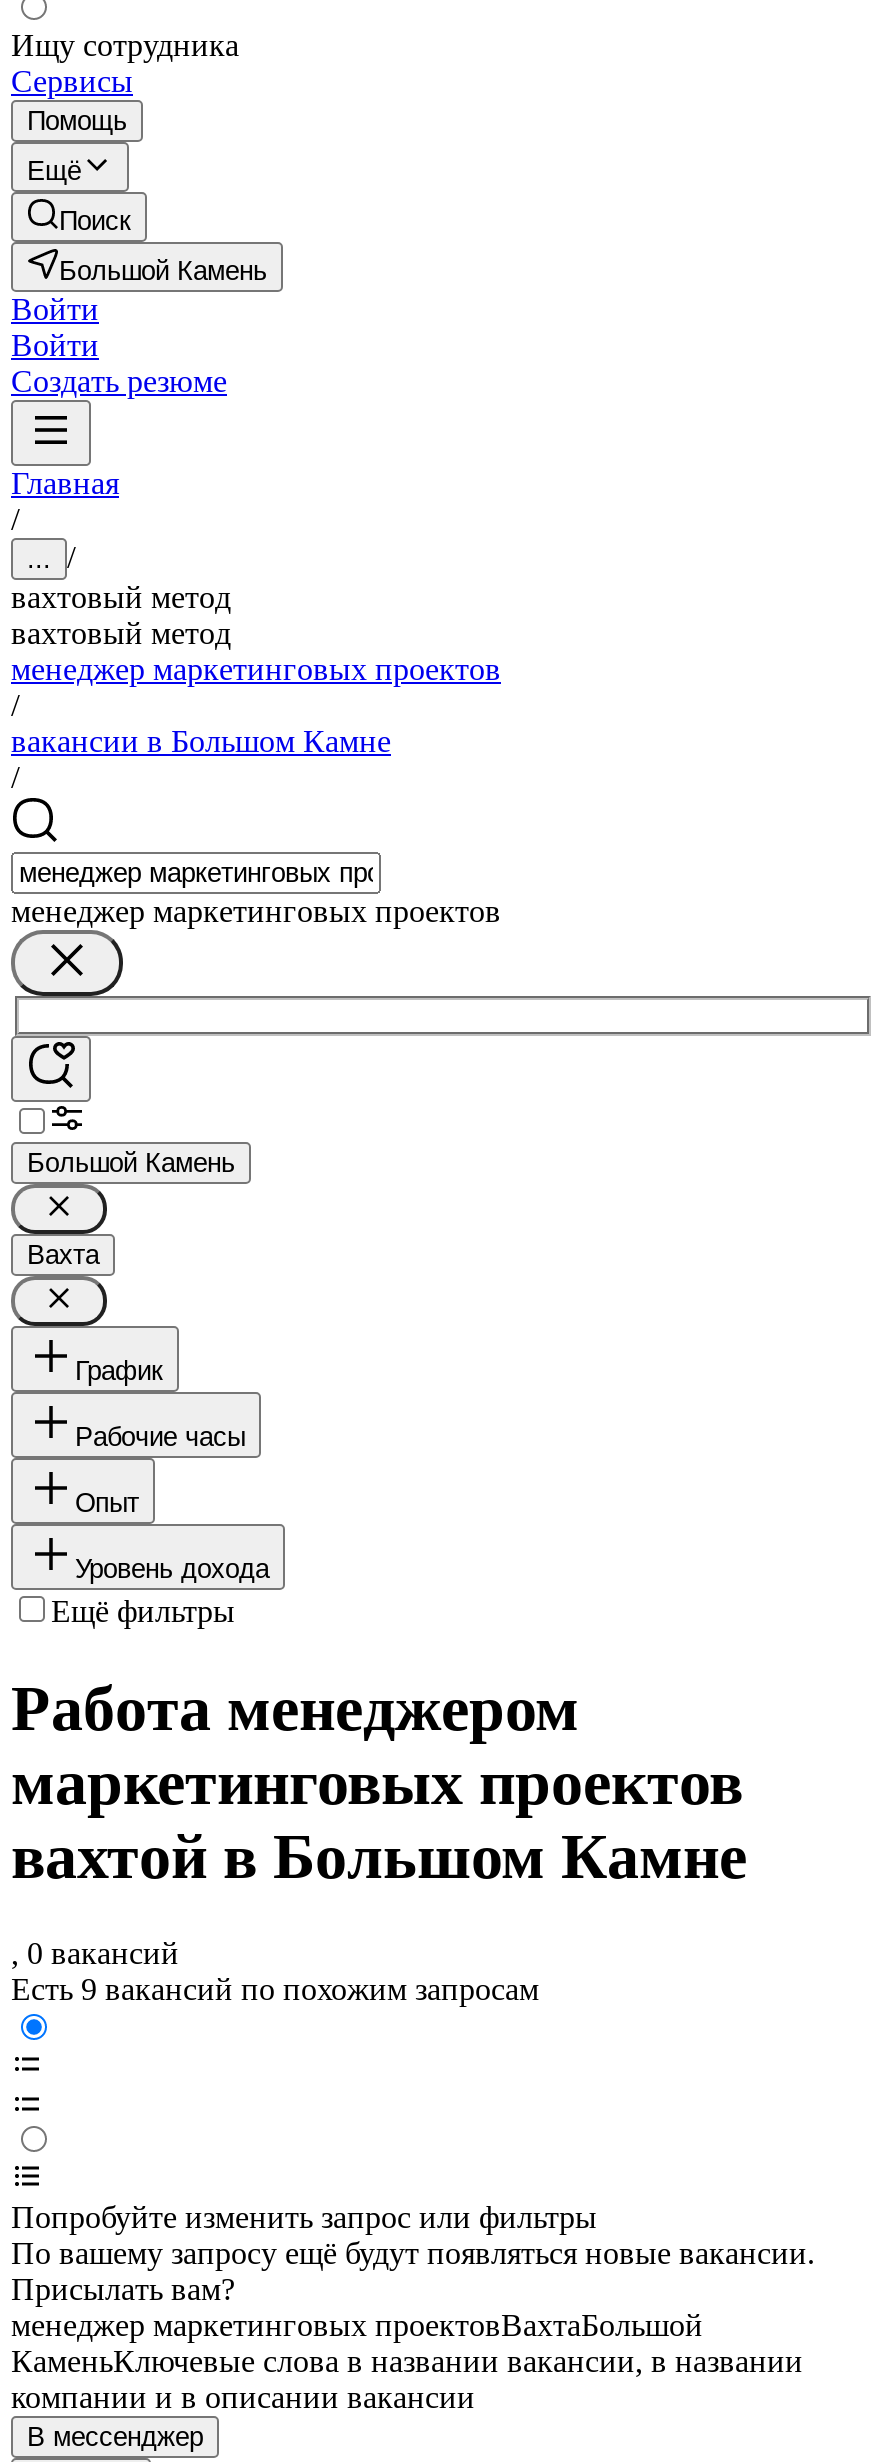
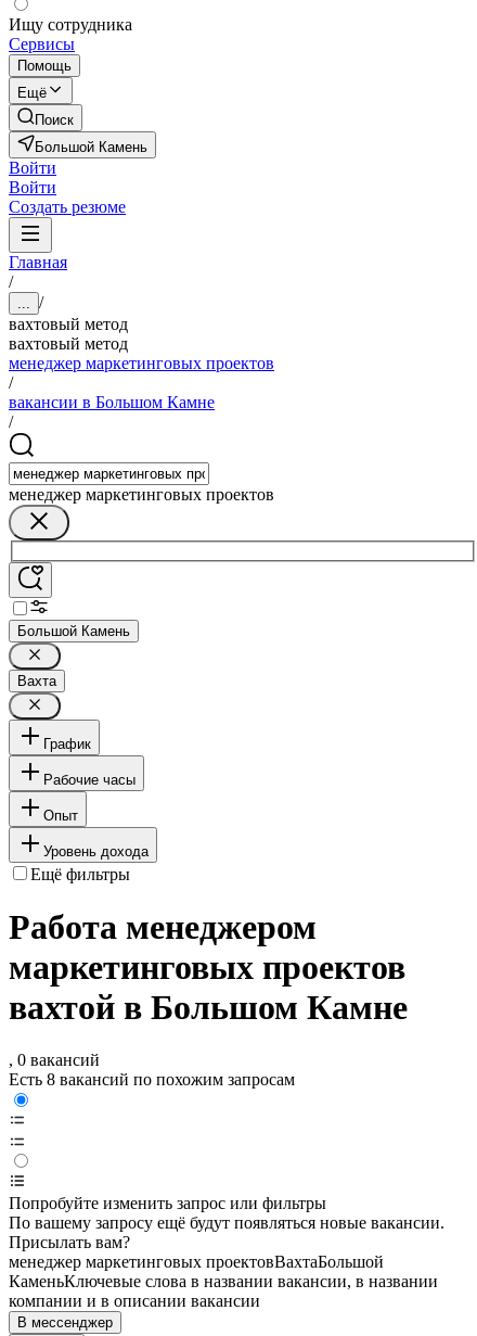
[11,1973,539,2007] Есть 9 вакансий по похожим запросам -> [9,1071,295,1089] Есть 8 вакансий по похожим запросам

